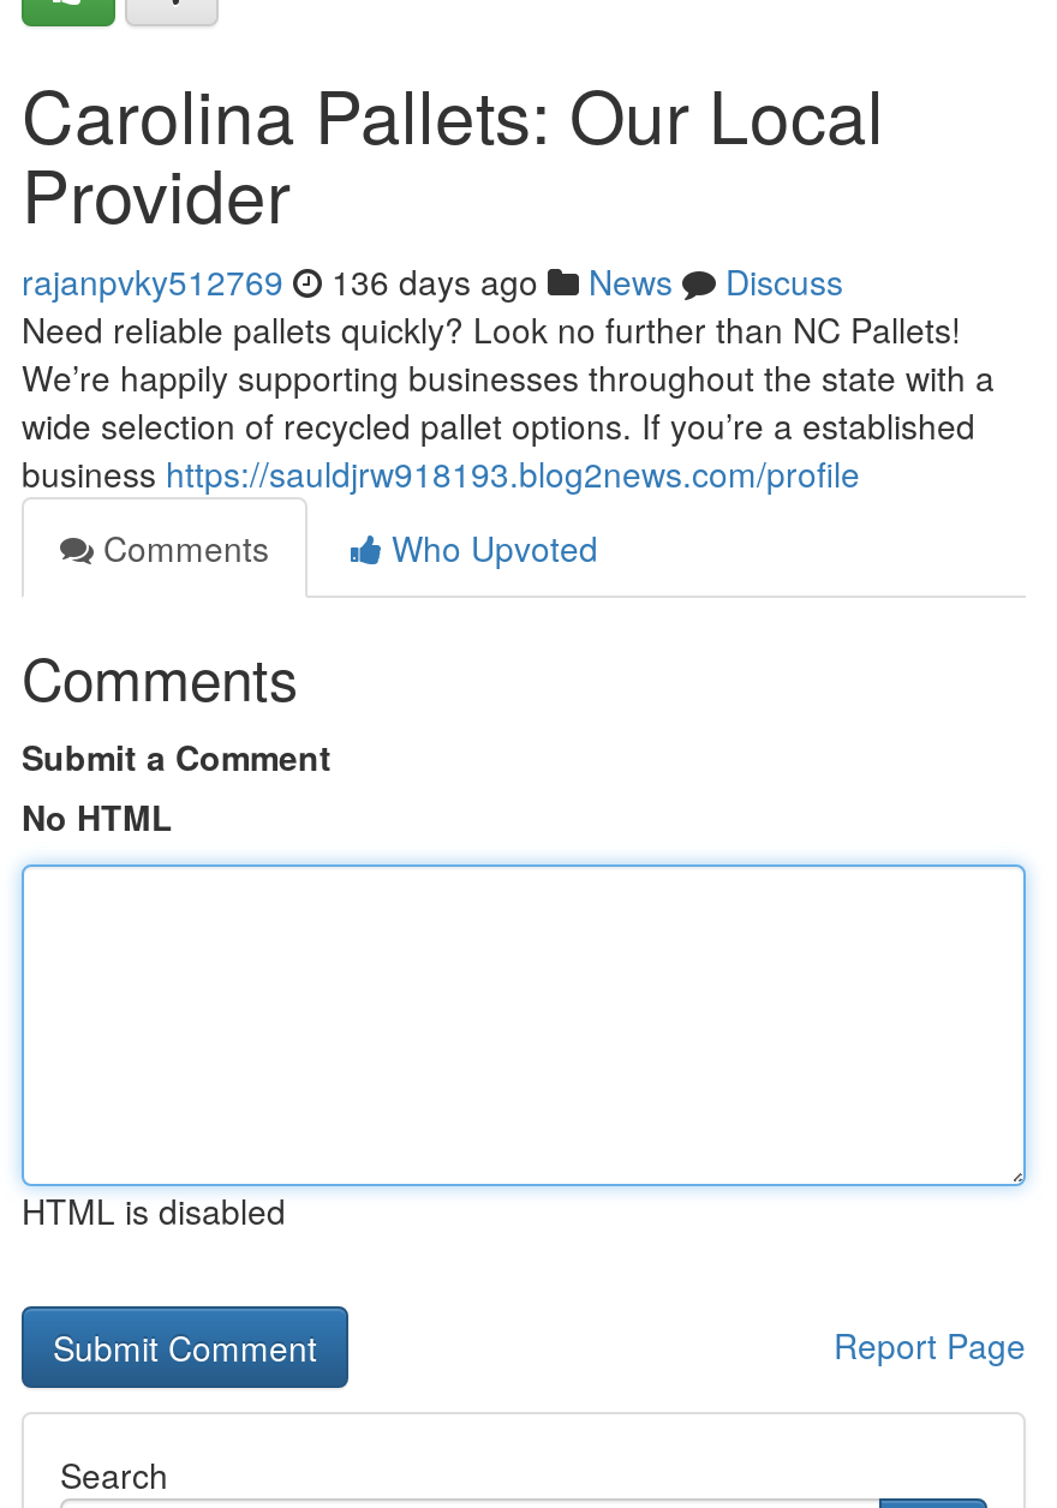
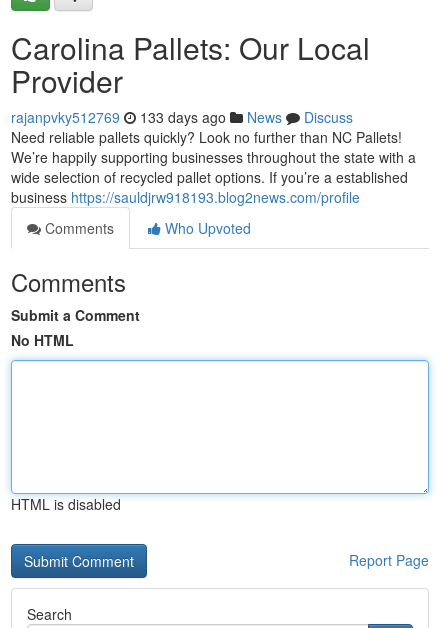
[22,257,843,305] rajanpvky512769 136 days ago News Discuss -> [11,107,353,127] rajanpvky512769 133 days ago News Discuss

